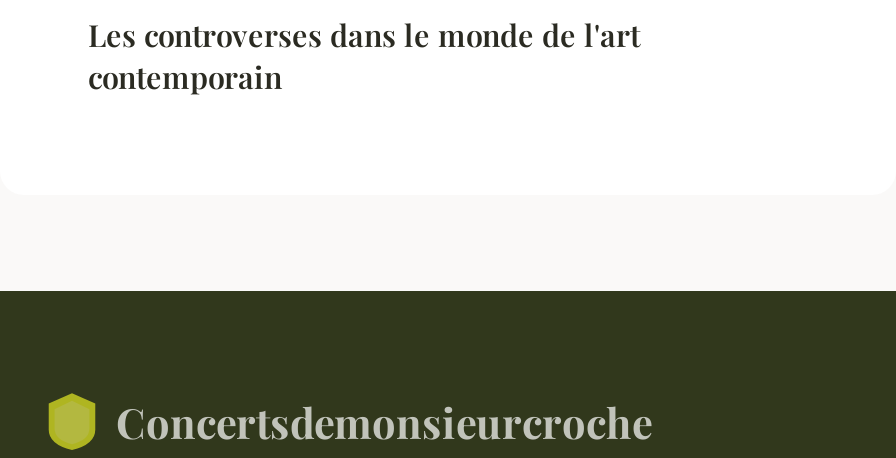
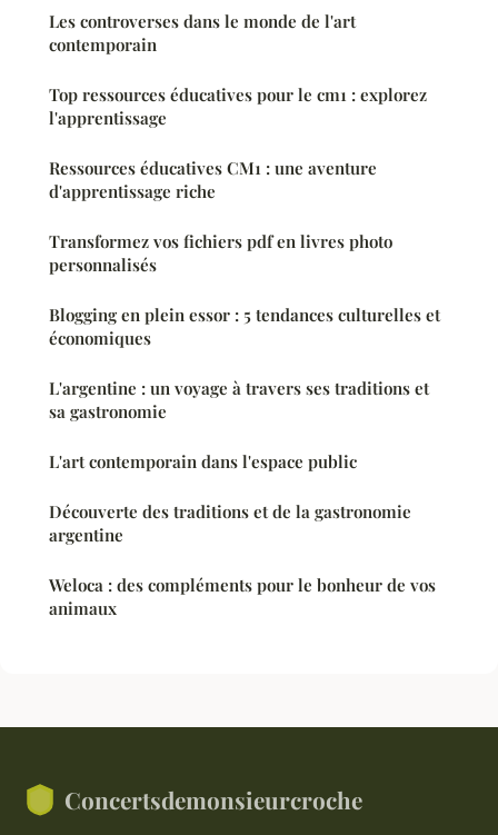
none -> [49,83,440,619] Top ressources éducatives pour le cm1 : explorez | l'apprentissage | Ressources éducatives CM1 : une aventure | d'apprentissage riche | Transformez vos fichiers pdf en livres photo | personnalisés | Blogging en plein essor : 5 tendances culturelles et | économiques | L'argentine : un voyage à travers ses traditions et | sa gastronomie | L'art contemporain dans l'espace public | Découverte des traditions et de la gastronomie | argentine | Weloca : des compléments pour le bonheur de vos | animaux

